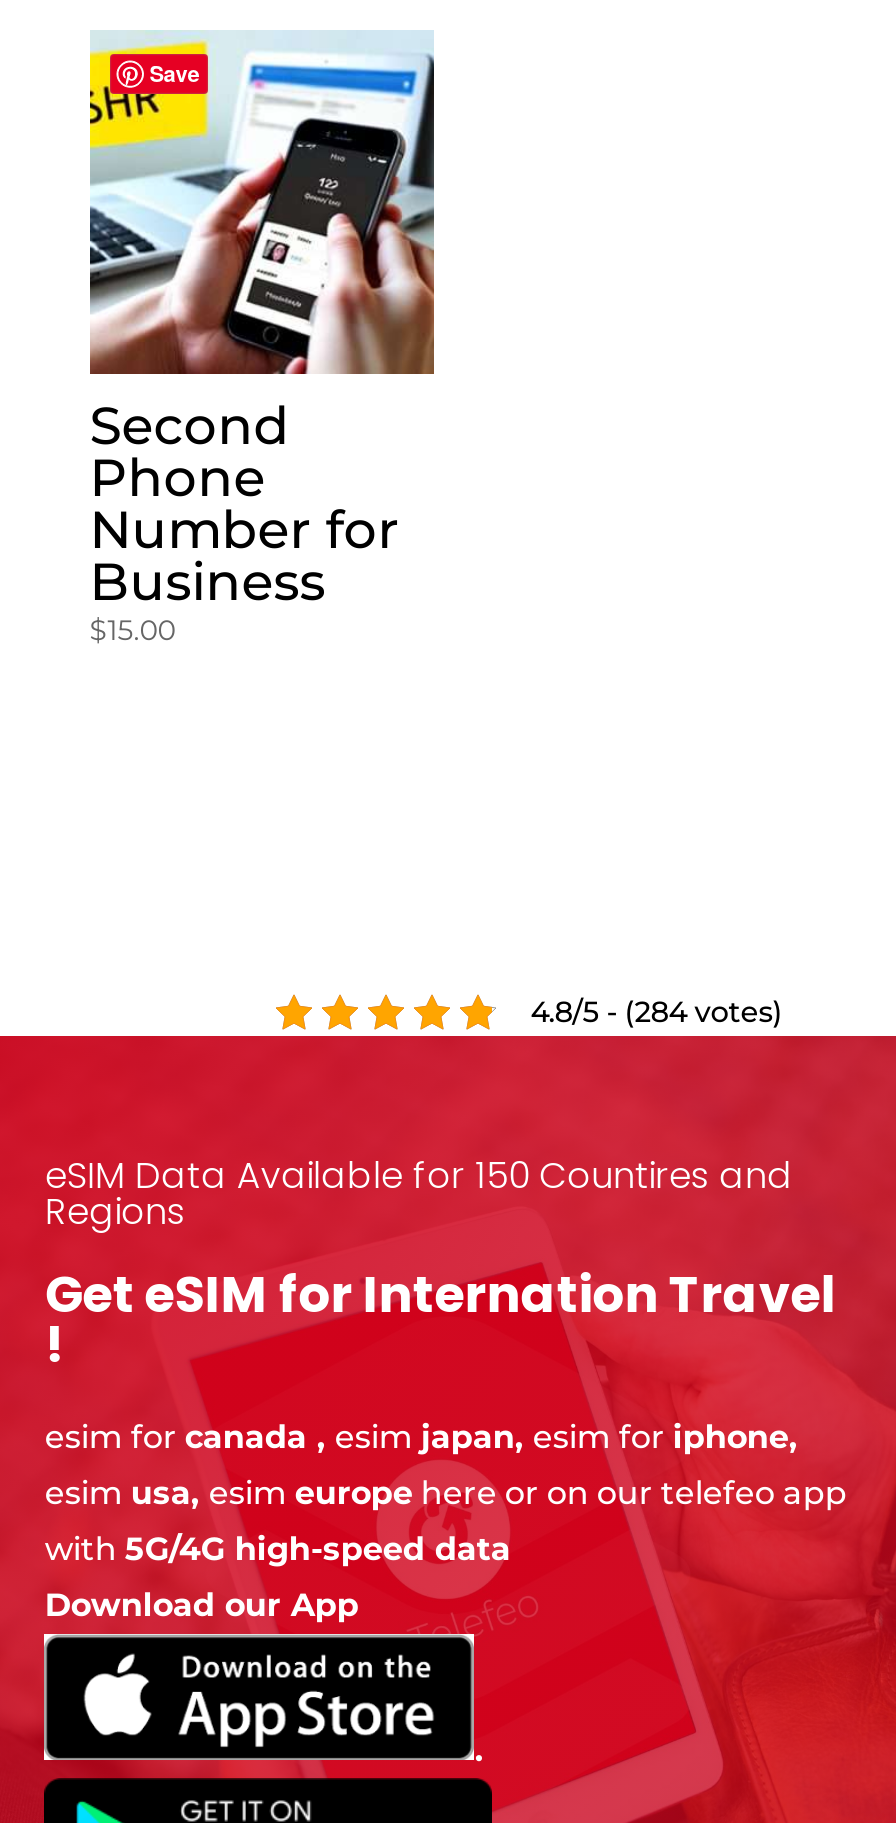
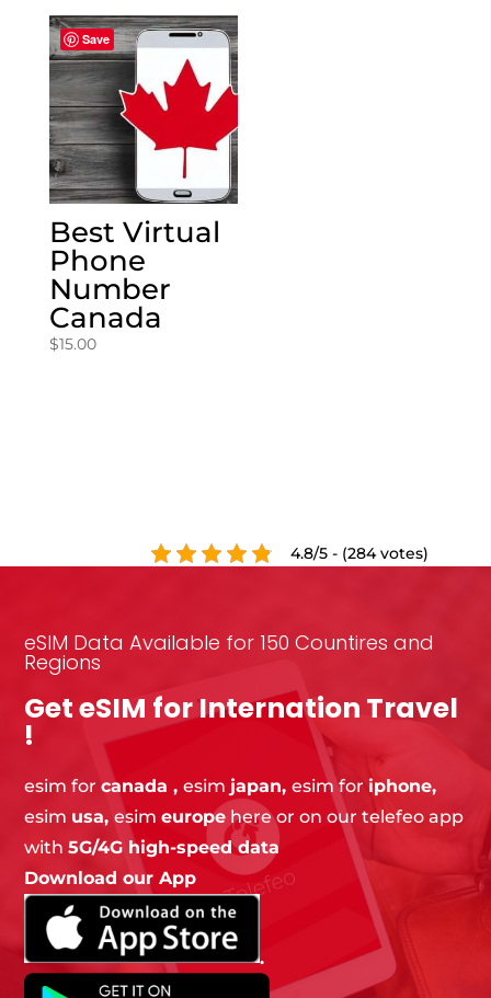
[88,30,436,459] [image] | Second -> [48,14,239,250] [image] | Best Virtual
[90,499,400,615] Number for | Business -> [49,272,171,336] Number | Canada

